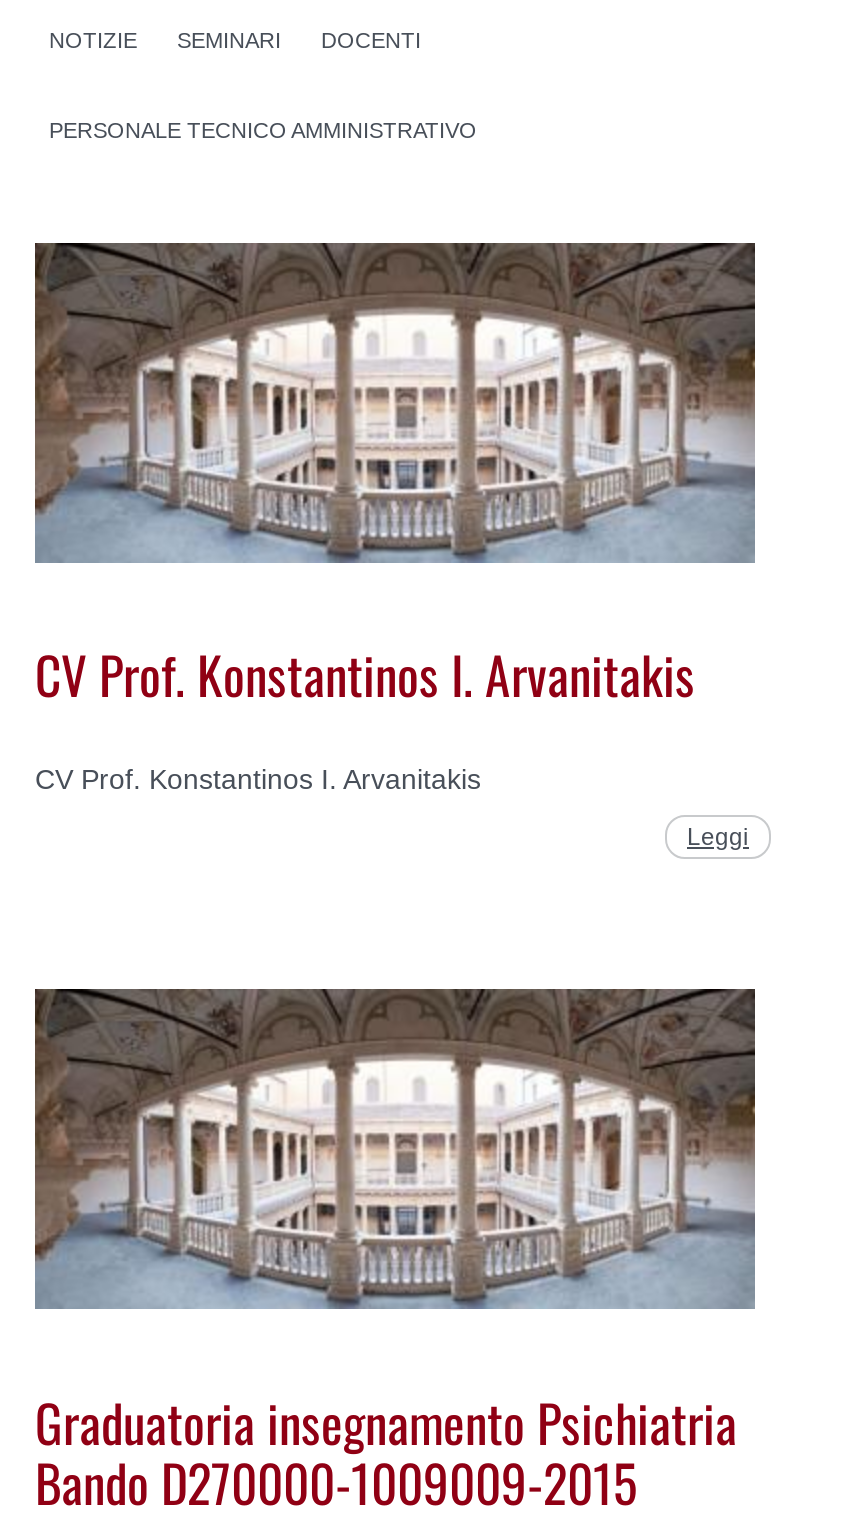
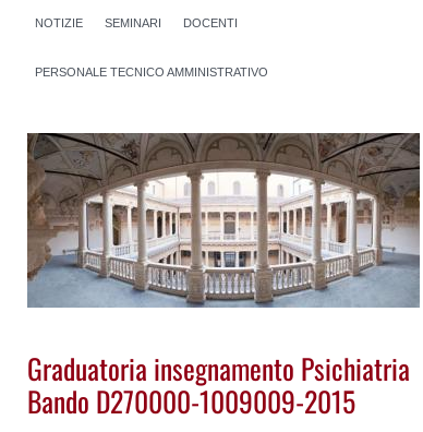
[35,635,749,851] CV Prof. Konstantinos I. Arvanitakis | CV Prof. Konstantinos I. Arvanitakis | Leggi -> none

